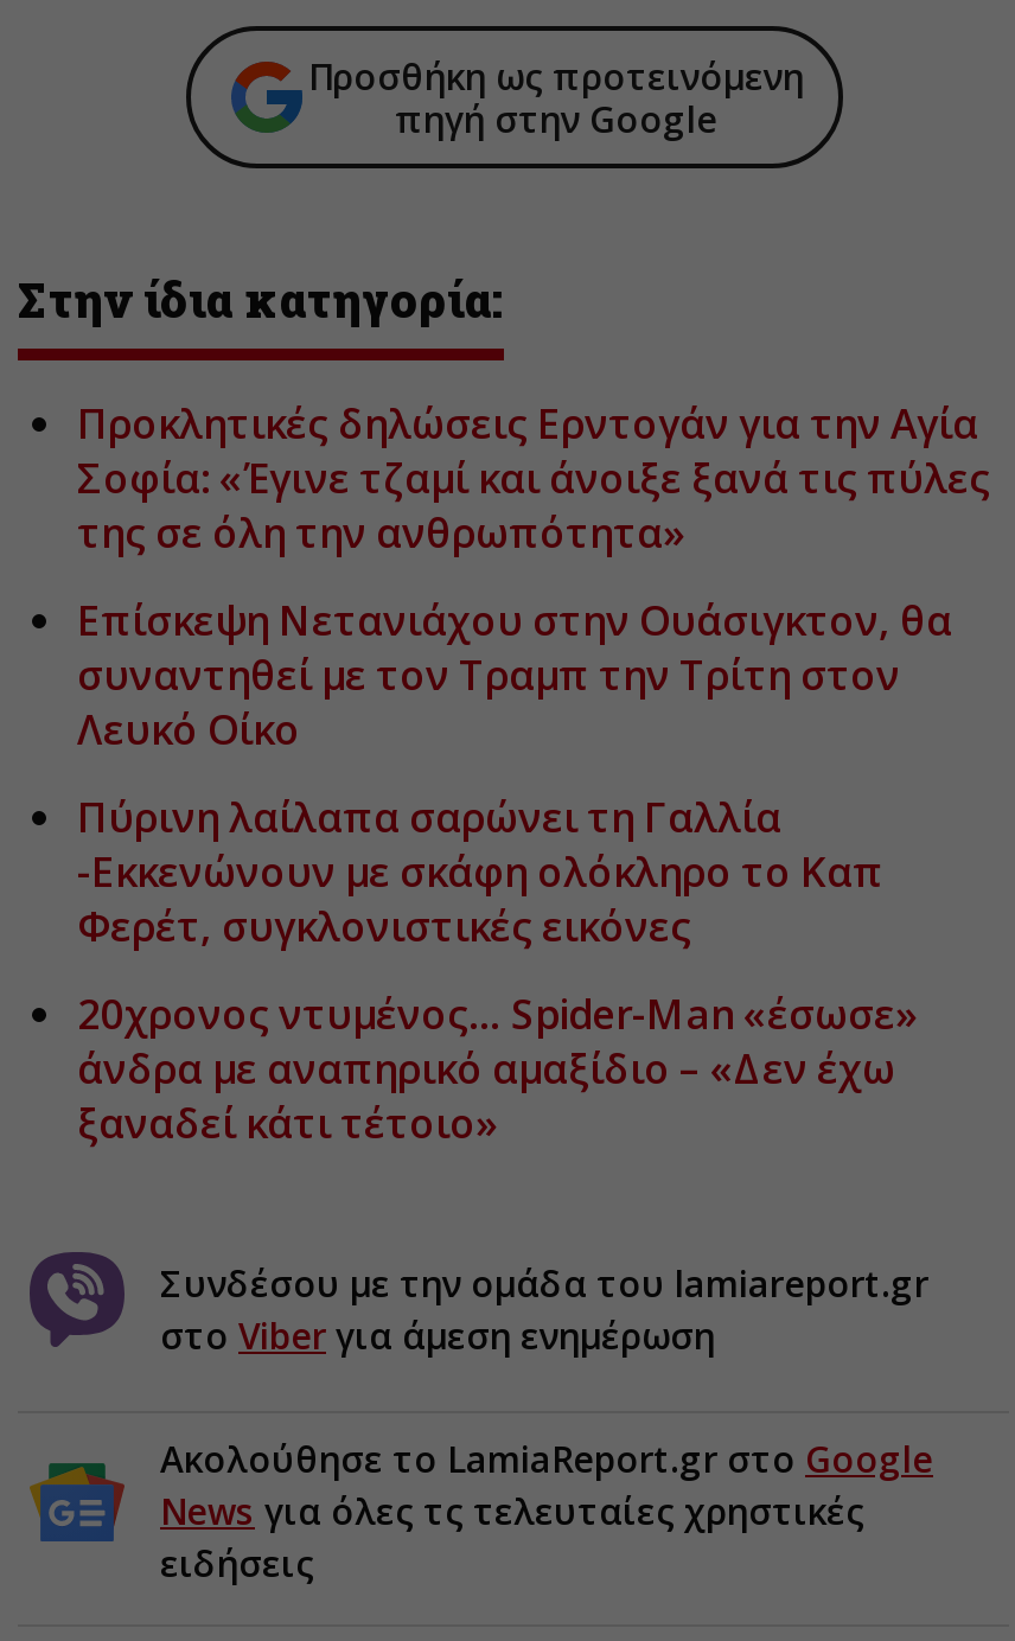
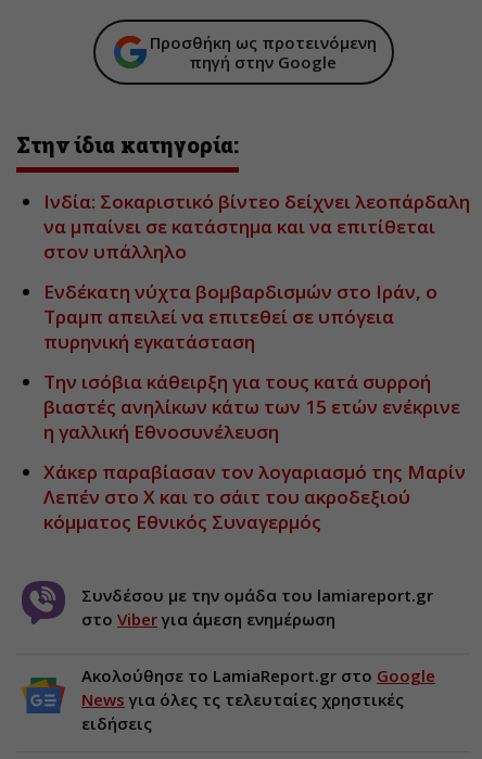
[77,397,990,560] Προκλητικές δηλώσεις Ερντογάν για την Αγία | Σοφία: «Έγινε τζαμί και άνοιξε ξανά τις πύλες | της σε όλη την ανθρωπότητα» -> [43,189,470,264] Ινδία: Σοκαριστικό βίντεο δείχνει λεοπάρδαλη | να μπαίνει σε κατάστημα και να επιτίθεται | στον υπάλληλο
[77,594,952,757] Επίσκεψη Νετανιάχου στην Ουάσιγκτον, θα | συναντηθεί με τον Τραμπ την Τρίτη στον | Λευκό Οίκο -> [43,279,437,354] Ενδέκατη νύχτα βομβαρδισμών στο Ιράν, ο | Τραμπ απειλεί να επιτεθεί σε υπόγεια | πυρηνική εγκατάσταση
[77,790,883,954] Πύρινη λαίλαπα σαρώνει τη Γαλλία | -Εκκενώνουν με σκάφη ολόκληρο το Καπ | Φερέτ, συγκλονιστικές εικόνες -> [43,370,460,444] Την ισόβια κάθειρξη για τους κατά συρροή | βιαστές ανηλίκων κάτω των 15 ετών ενέκρινε | η γαλλική Εθνοσυνέλευση
[77,987,919,1151] 20χρονος ντυμένος… Spider-Man «έσωσε» | άνδρα με αναπηρικό αμαξίδιο – «Δεν έχω | ξαναδεί κάτι τέτοιο» -> [43,460,466,535] Χάκερ παραβίασαν τον λογαριασμό της Μαρίν | Λεπέν στο X και το σάιτ του ακροδεξιού | κόμματος Εθνικός Συναγερμός

